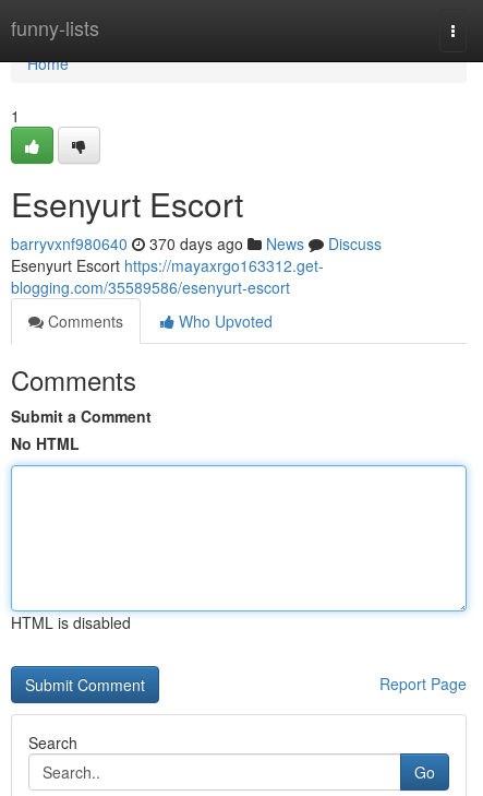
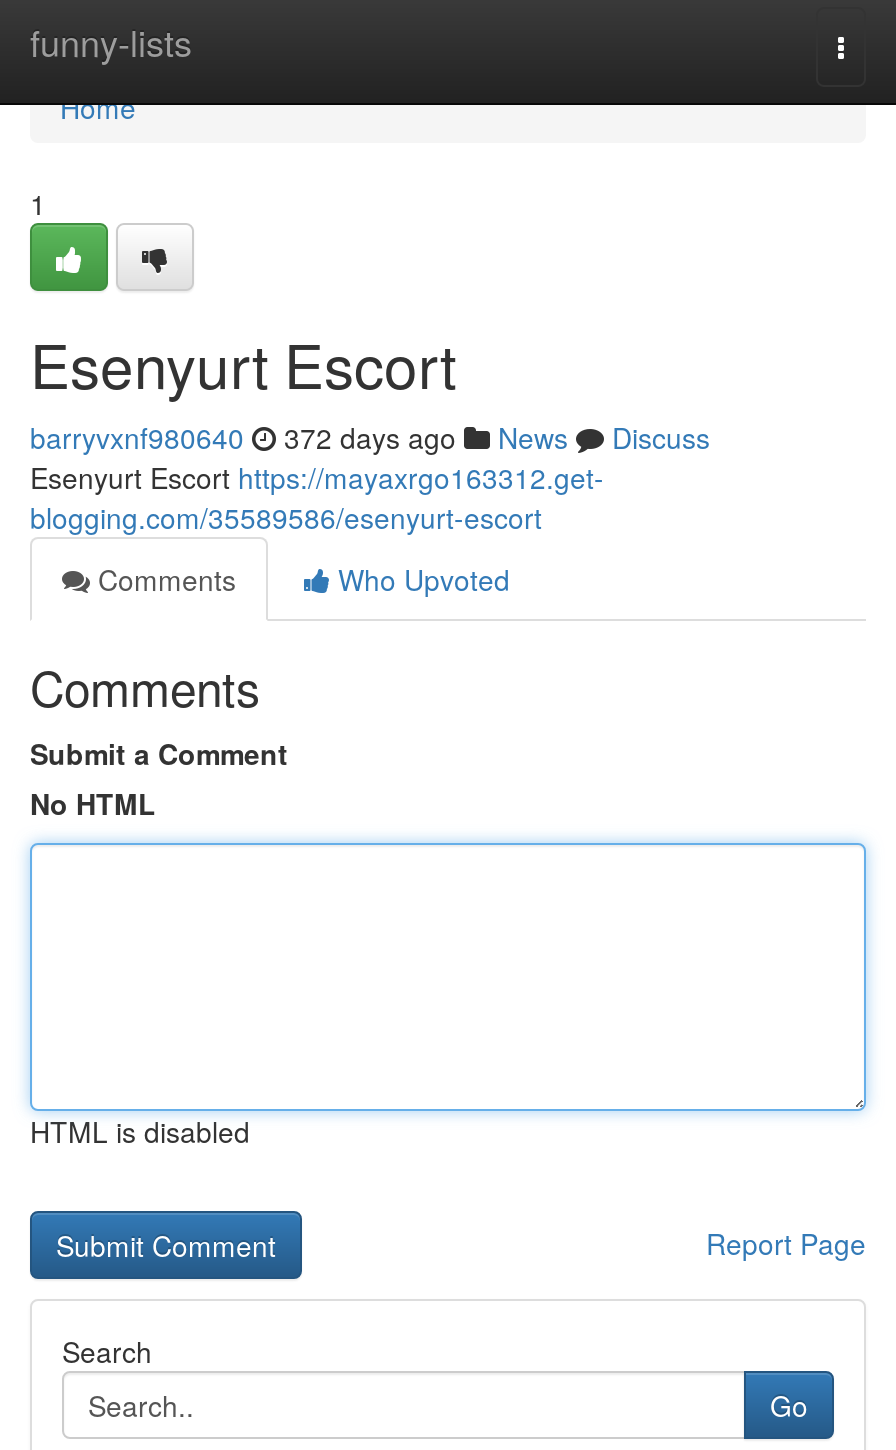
[11,233,382,254] barryvxnf980640 370 days ago News Discuss -> [30,417,710,457] barryvxnf980640 372 days ago News Discuss

